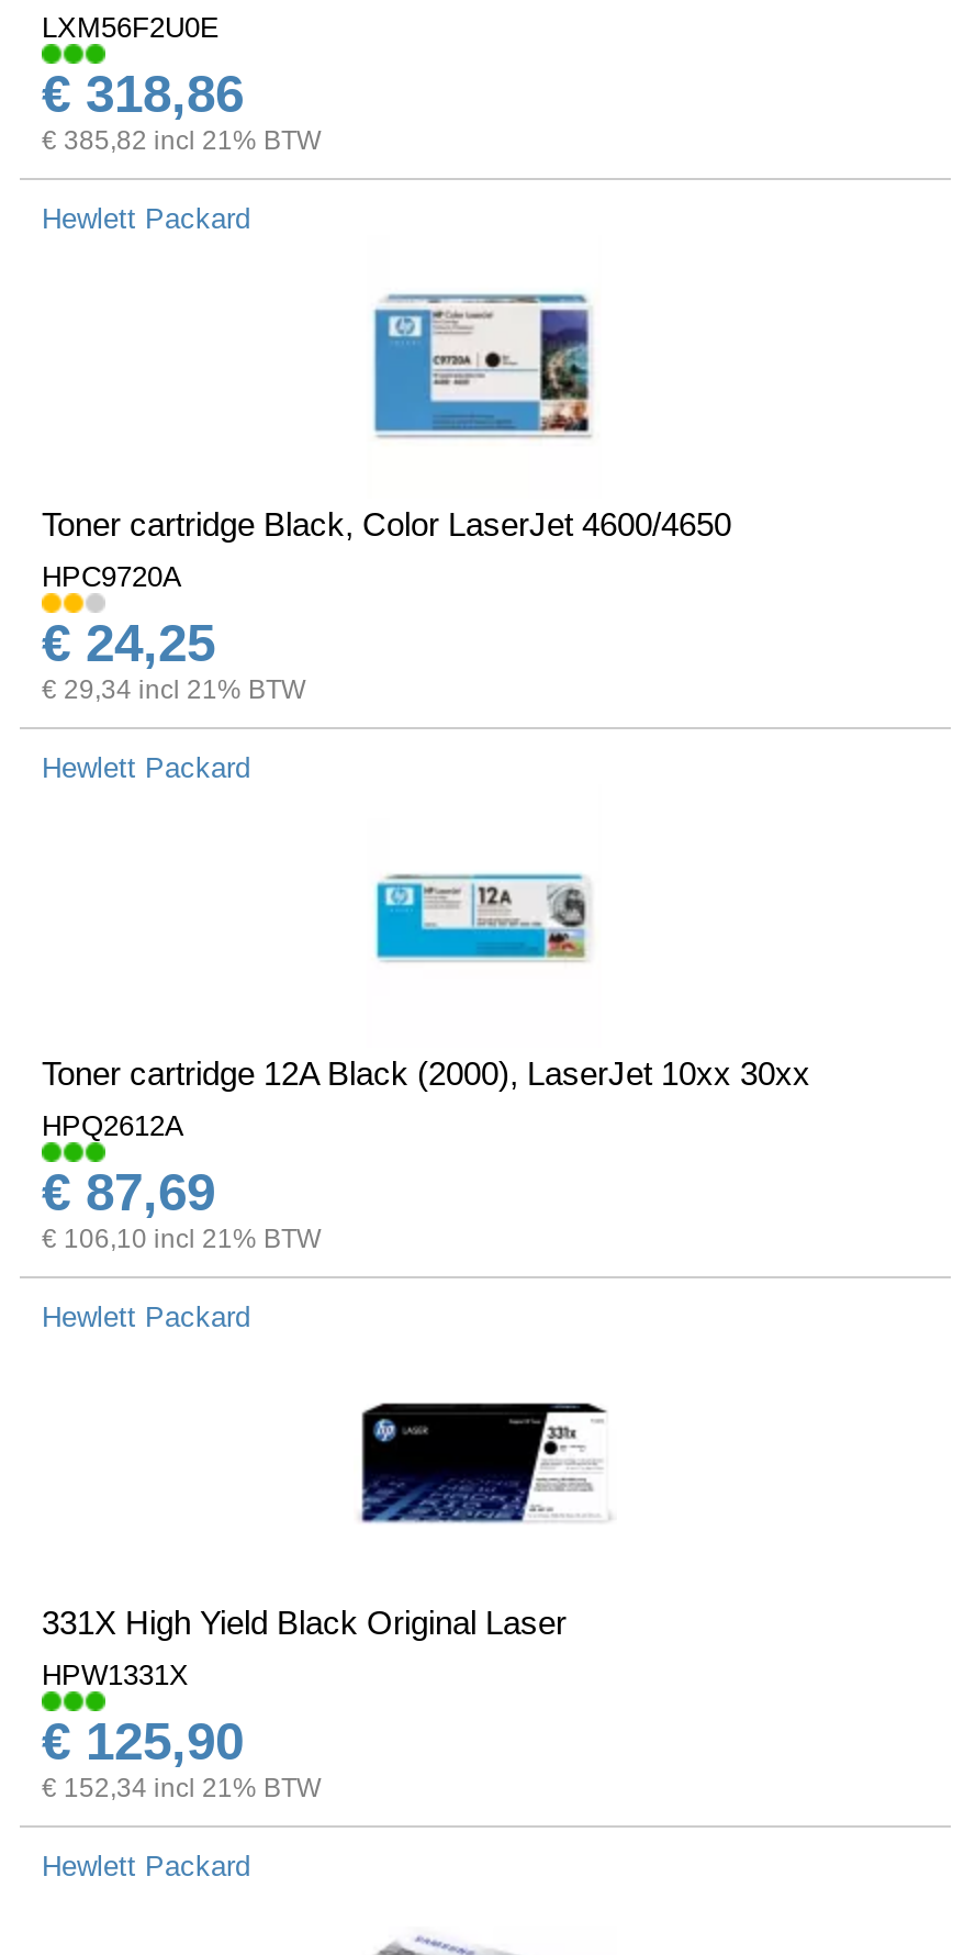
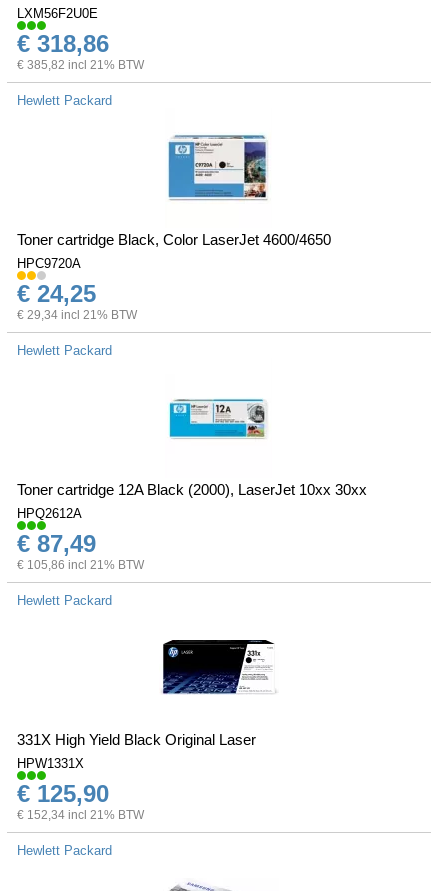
[42,1162,215,1221] € 87,69 -> [17,530,96,557] € 87,49
[42,1224,321,1254] € 106,10 incl 21% BTW -> [17,558,144,572] € 105,86 incl 21% BTW

